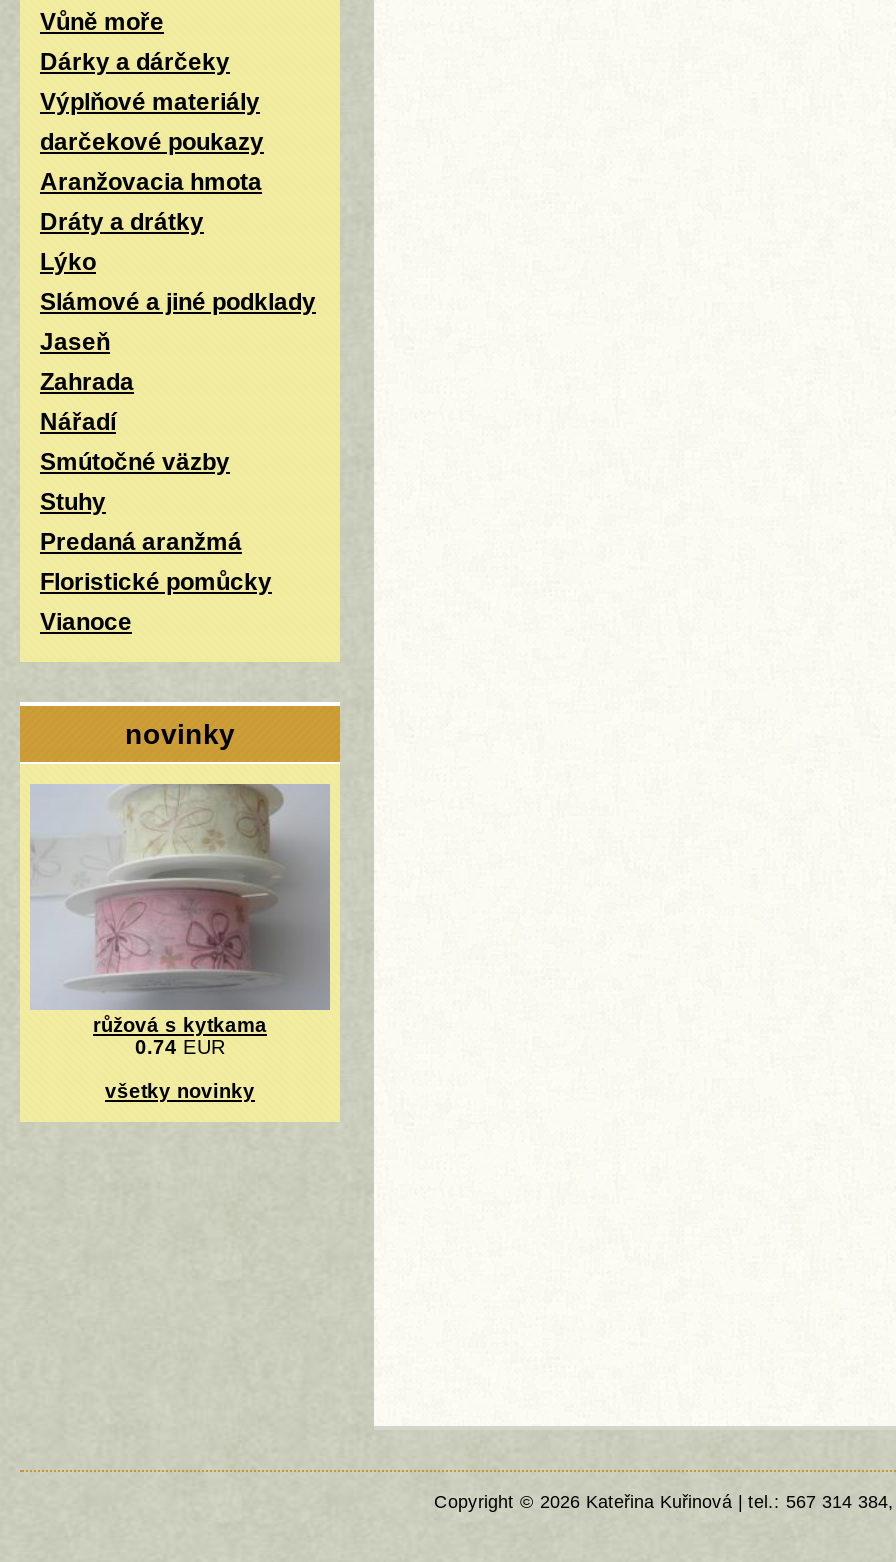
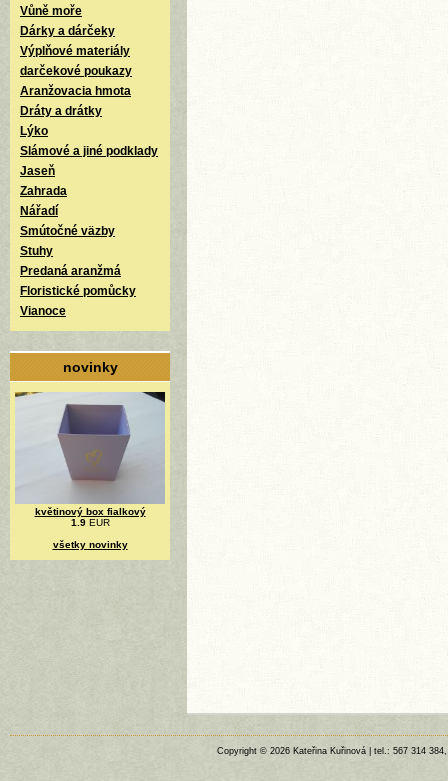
[30,782,330,1058] [image] | růžová s kytkama | 0.74EUR -> [14,391,166,528] [image] | květinový box fialkový | 1.9EUR

